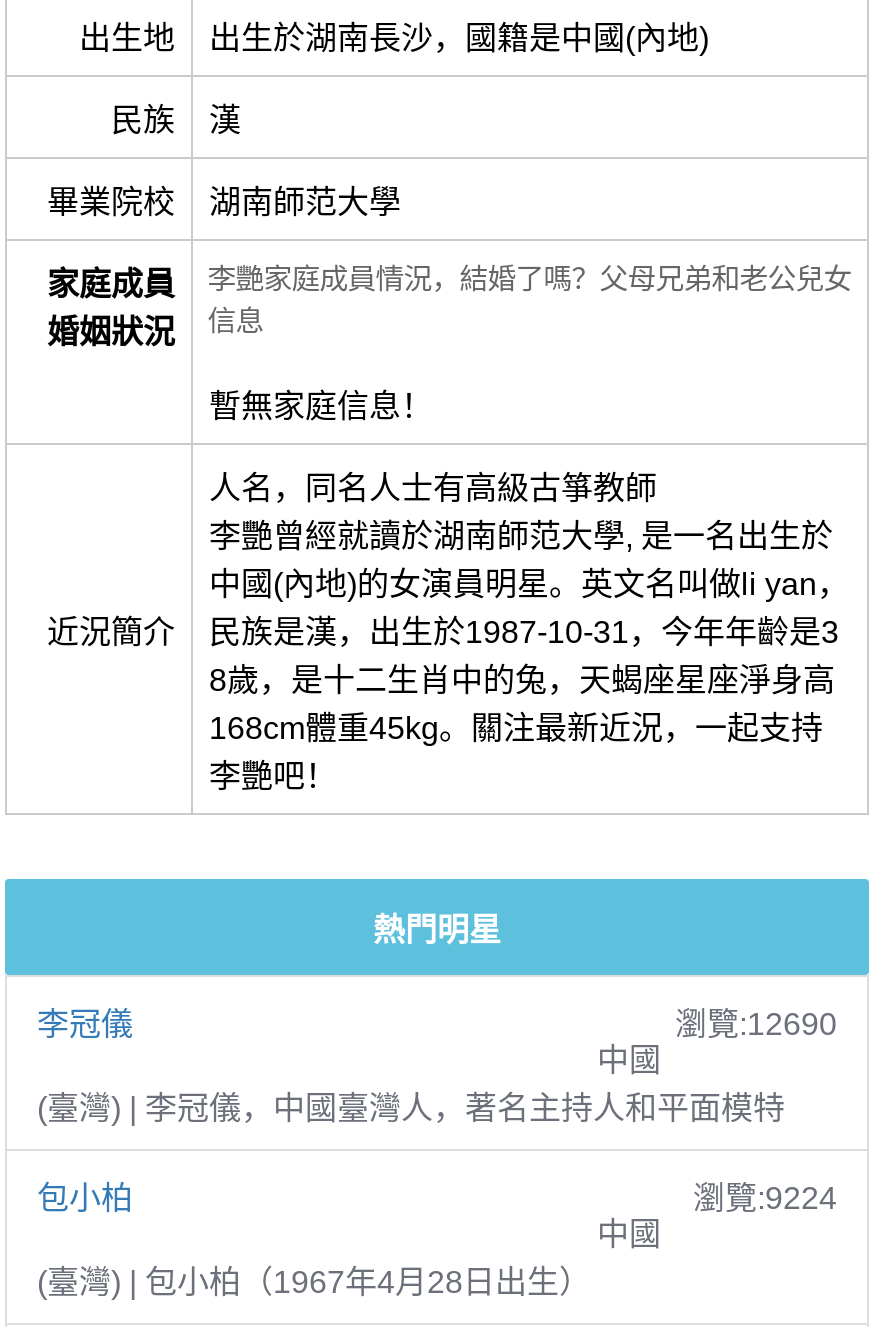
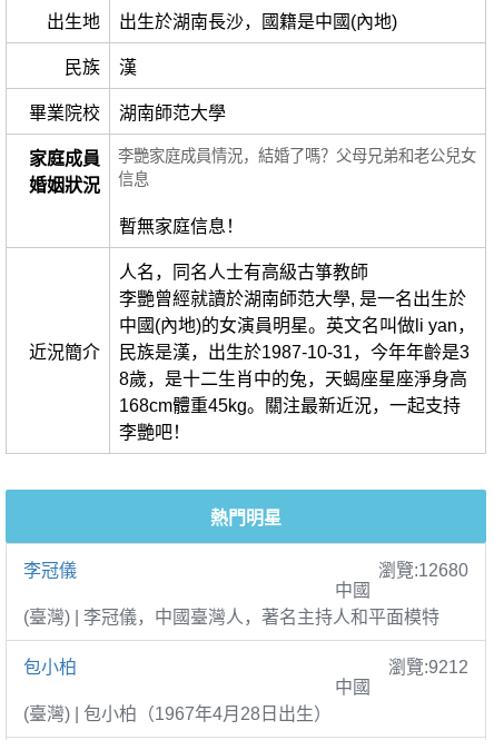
[675,1006,837,1040] 瀏覽:12690 -> [378,560,468,579] 瀏覽:12680
[693,1180,837,1214] 瀏覽:9224 -> [388,657,468,676] 瀏覽:9212

